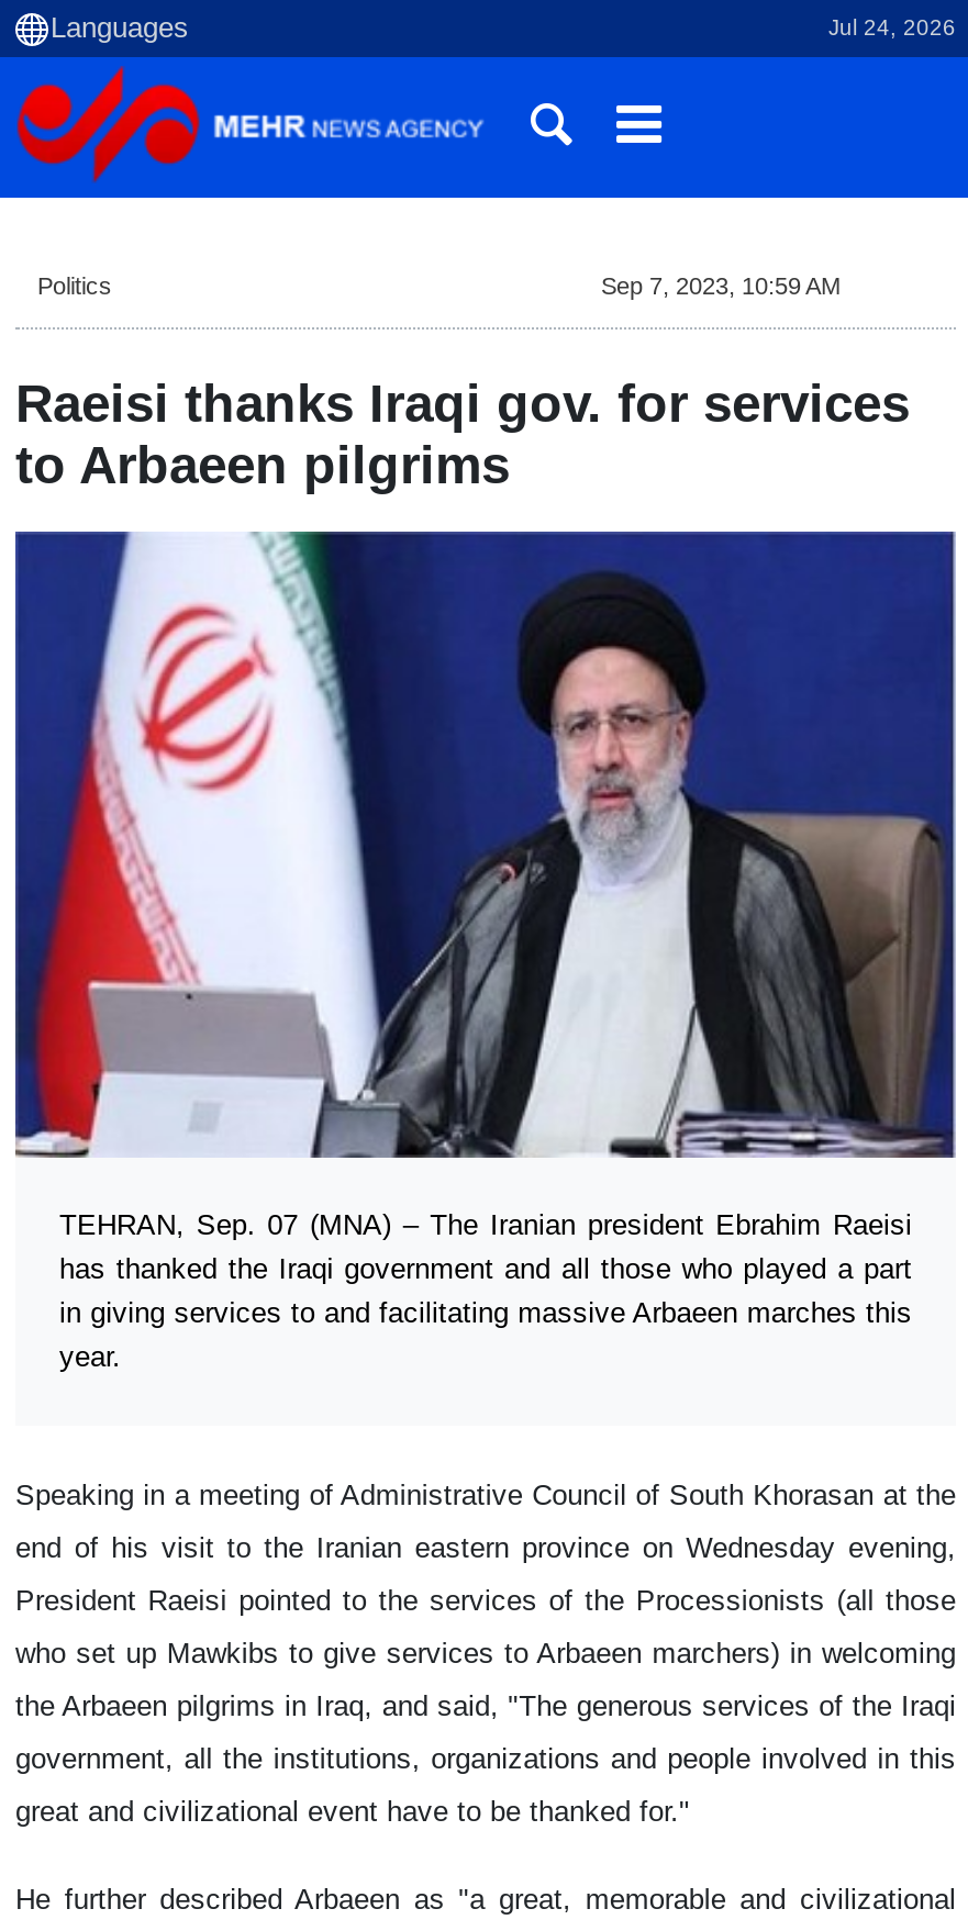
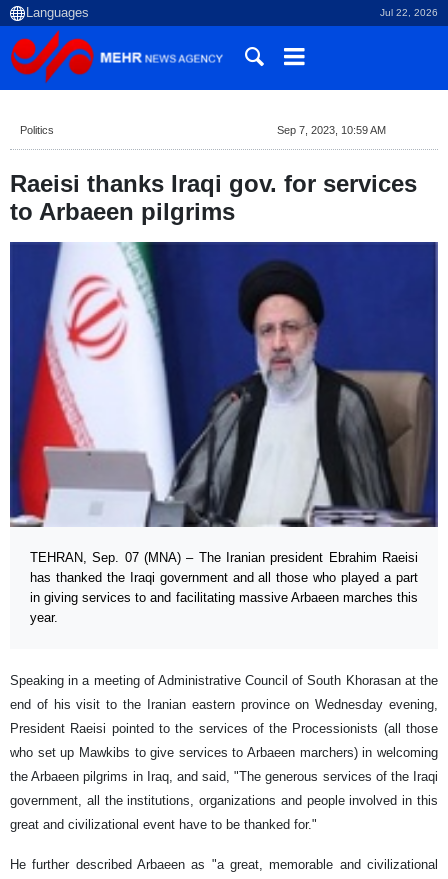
[828,15,956,40] Jul 24, 2026 -> [380,7,438,18] Jul 22, 2026

